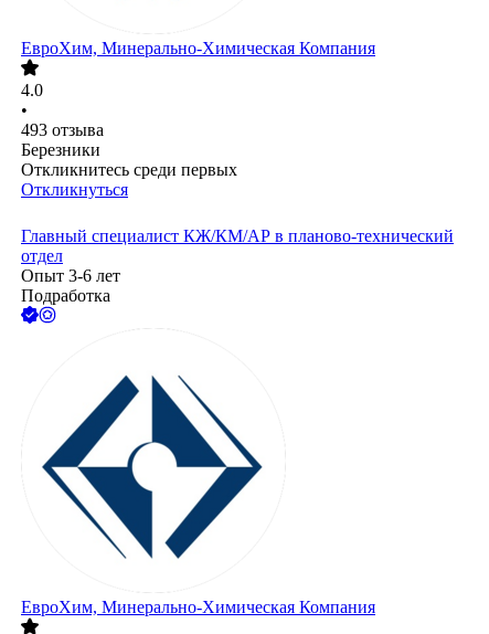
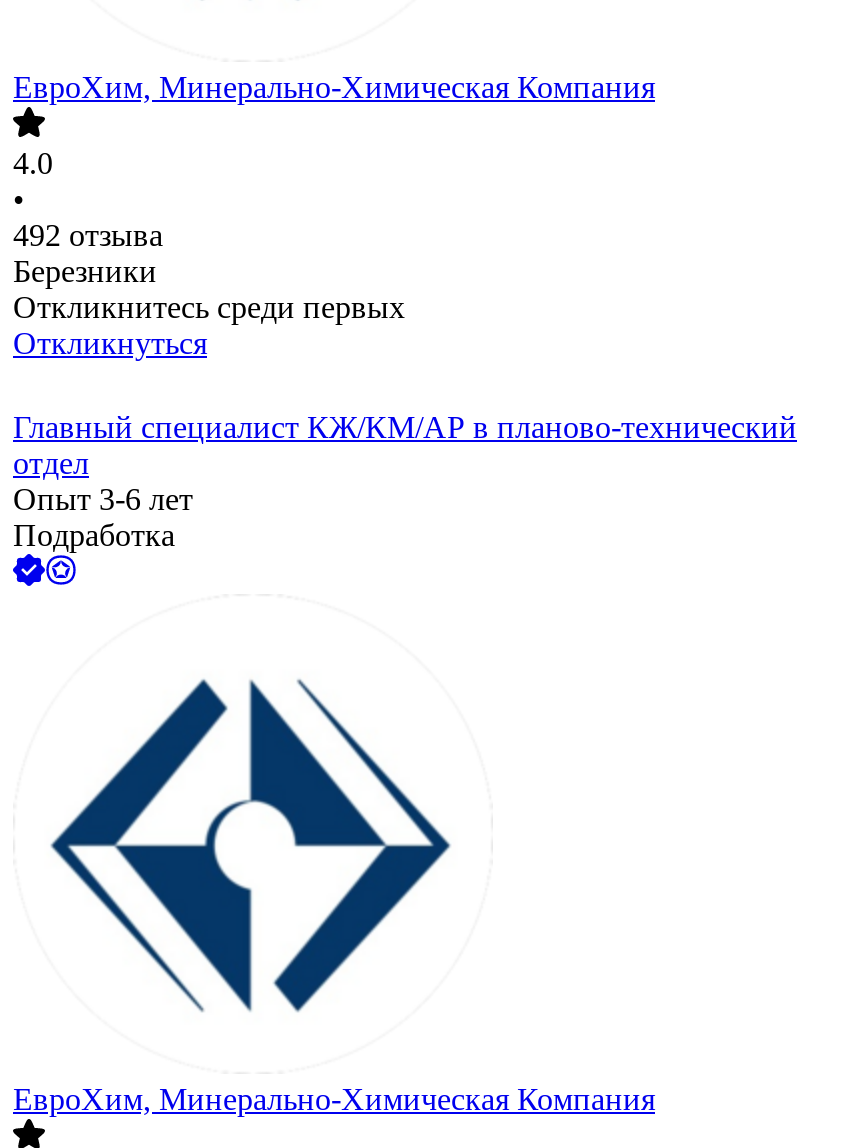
[21,121,104,140] 493 отзыва -> [13,219,163,253] 492 отзыва

